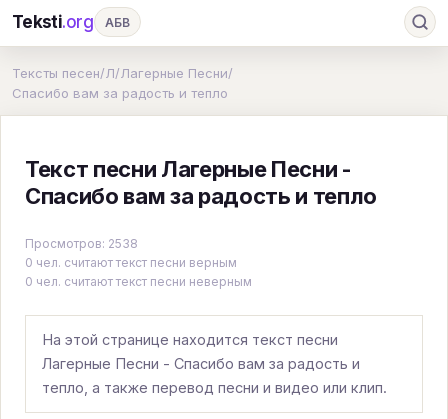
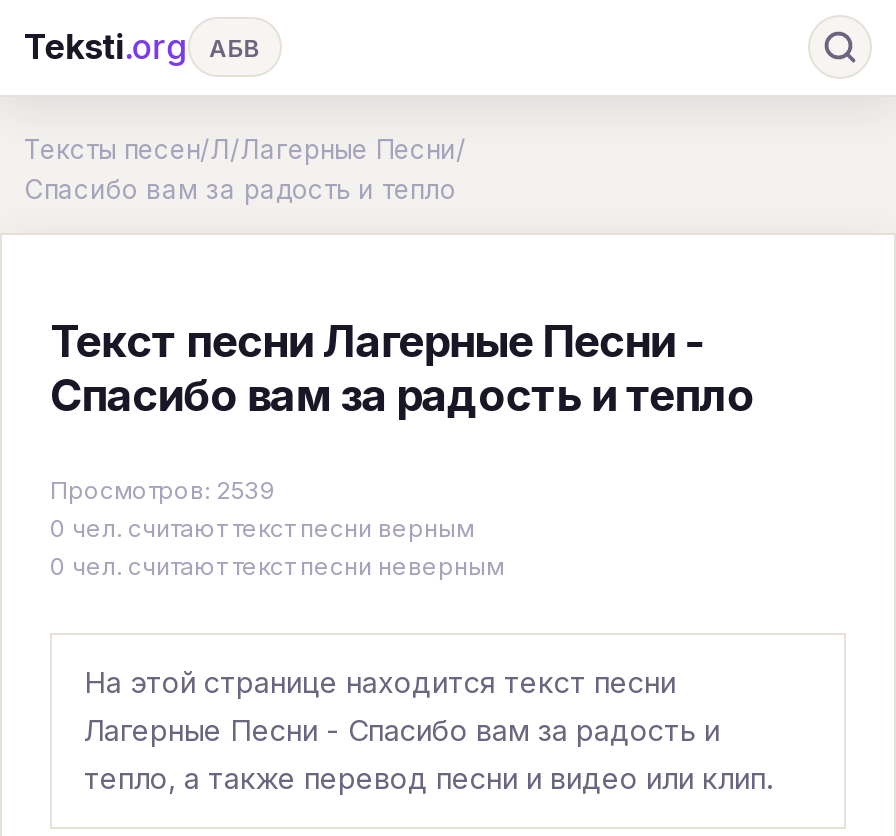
[25,236,138,251] Просмотров: 2538 -> [50,475,276,505] Просмотров: 2539

